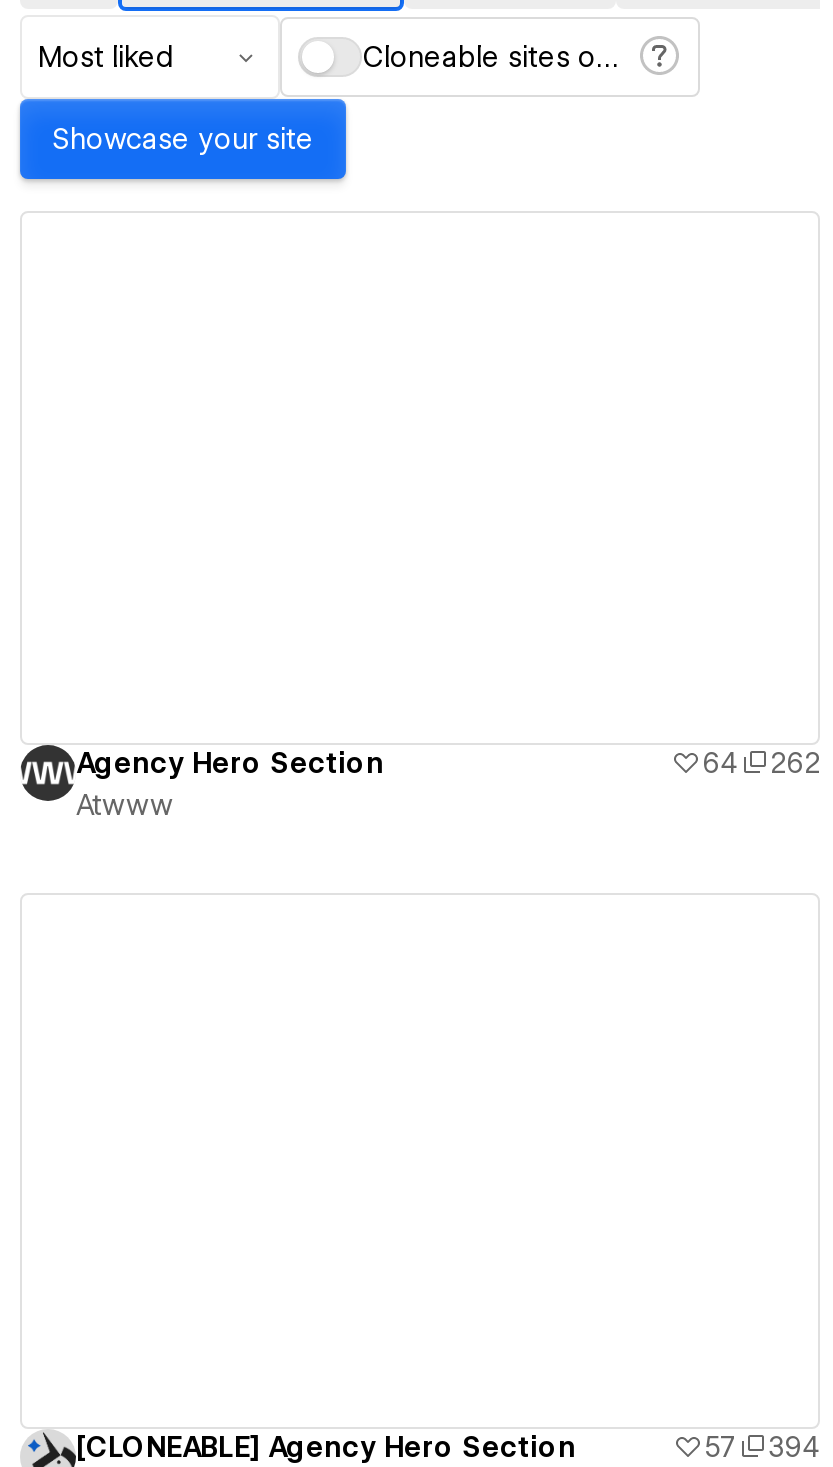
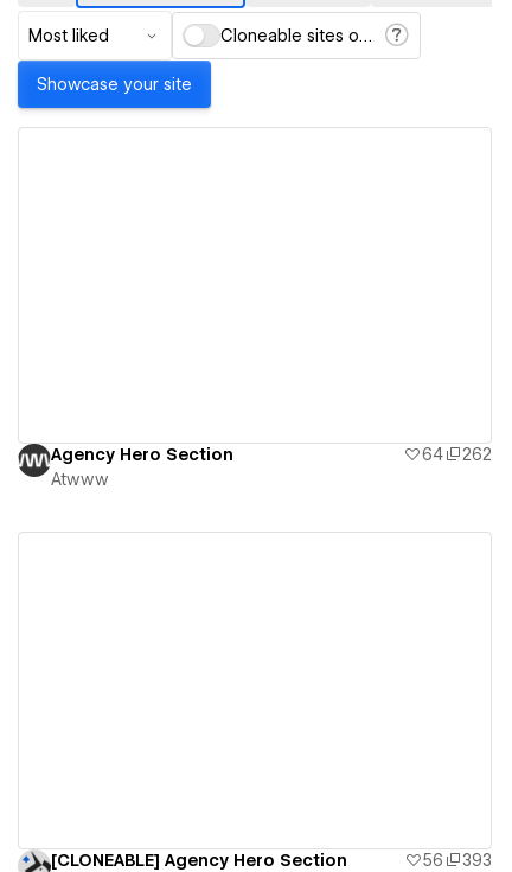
[704,1430,736,1462] 57 -> [423,850,443,869] 56
[768,1430,820,1462] 394 -> [462,850,492,869] 393

